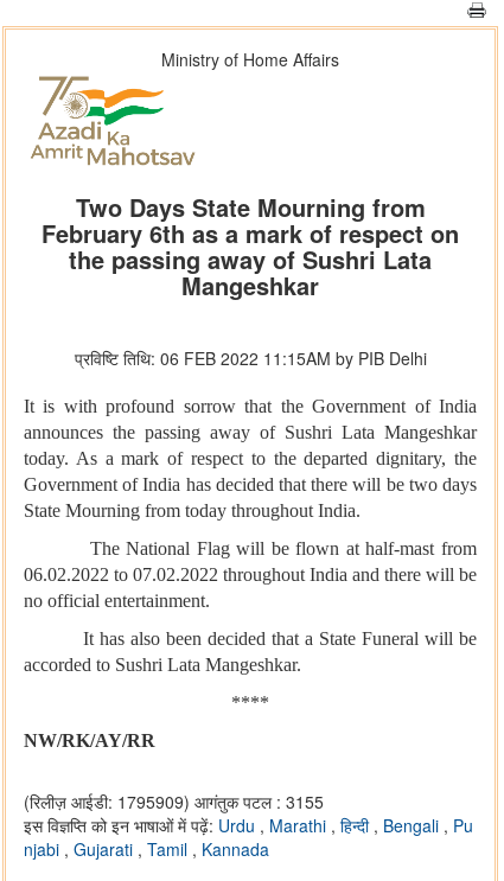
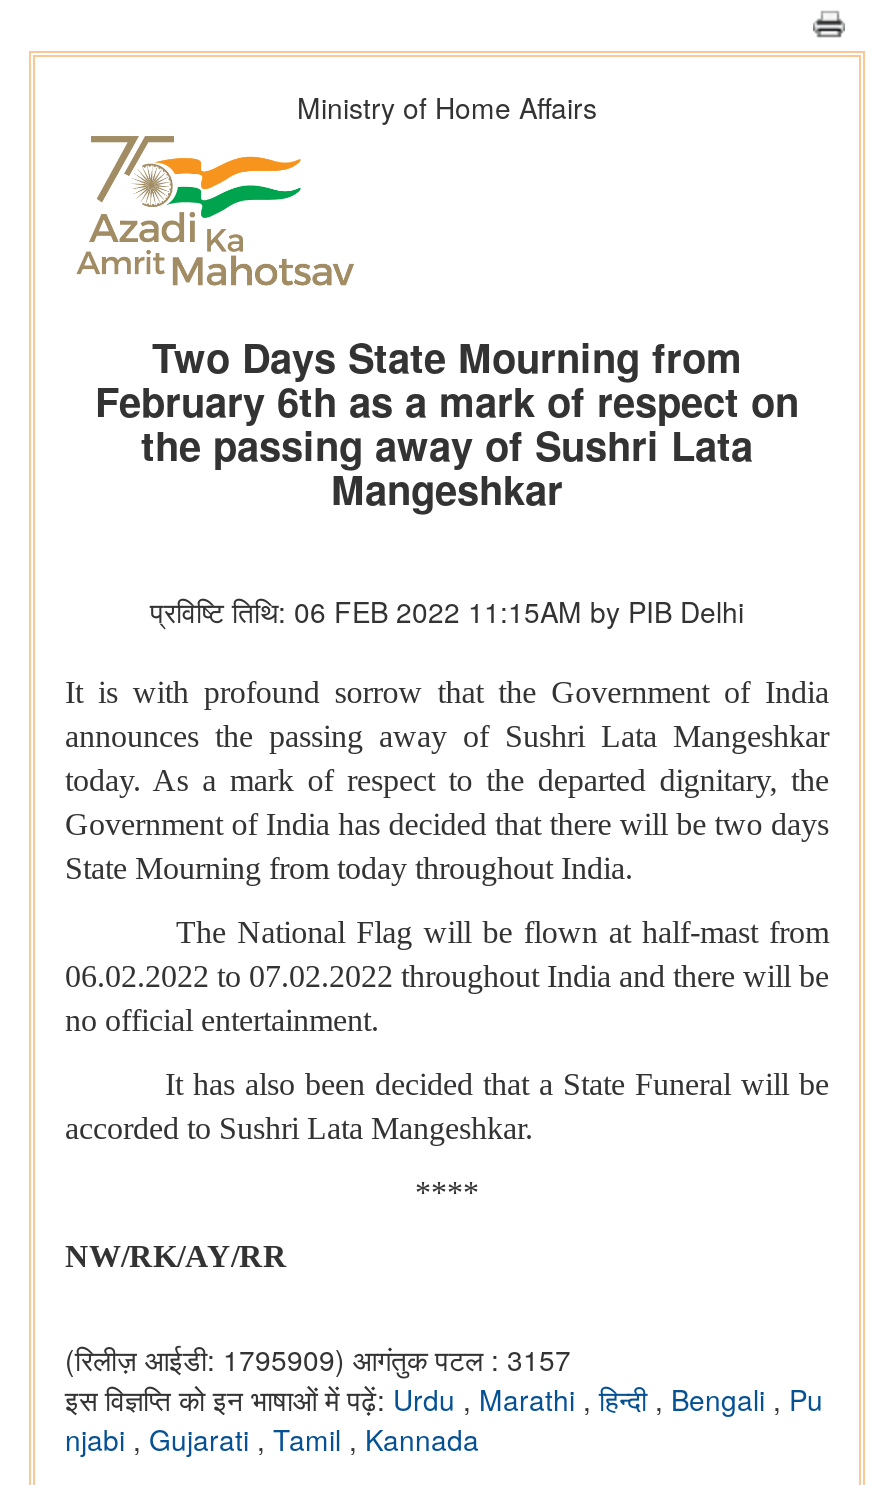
[24,790,324,814] (रिलीज़ आईडी: 1795909) आगंतुक पटल : 3155 -> [65,1340,571,1380] (रिलीज़ आईडी: 1795909) आगंतुक पटल : 3157

